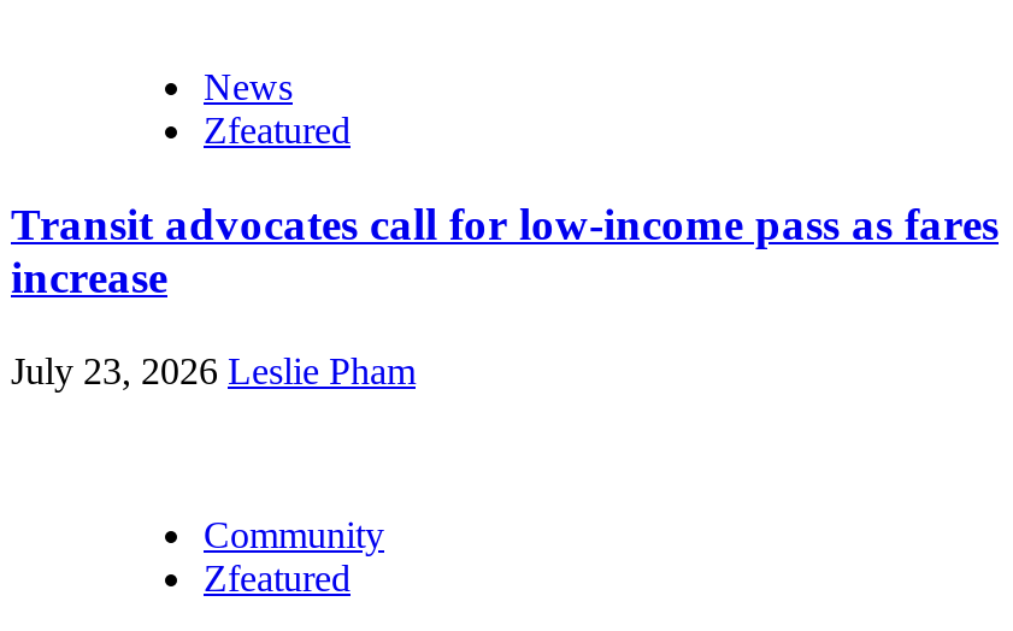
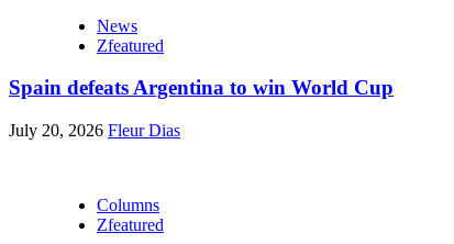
[11,198,999,302] Transit advocates call for low-income pass as fares | increase -> [9,76,394,99] Spain defeats Argentina to win World Cup
[11,349,416,390] July 23, 2026 Leslie Pham -> [9,121,180,140] July 20, 2026 Fleur Dias
[204,513,384,554] Community -> [97,196,159,214] Columns

